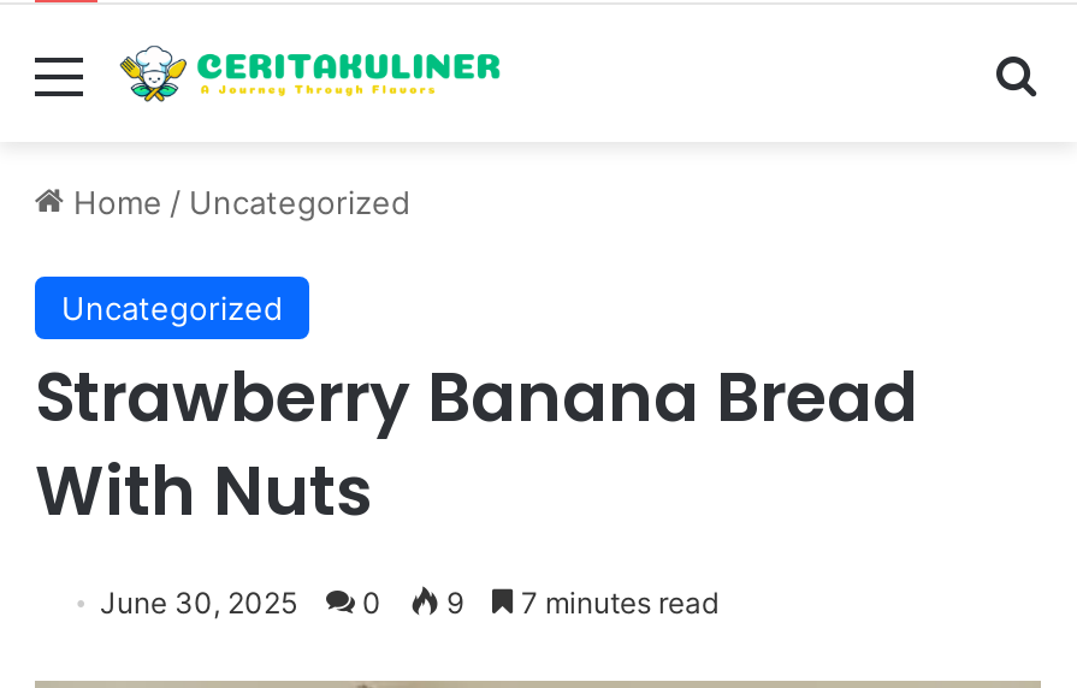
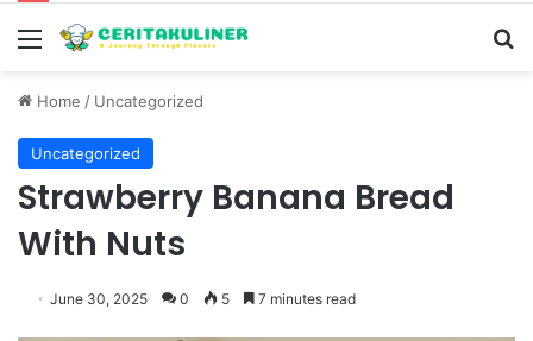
[100,585,718,621] June 30, 2025 0 9 7 minutes read -> [50,290,356,308] June 30, 2025 0 5 7 minutes read

